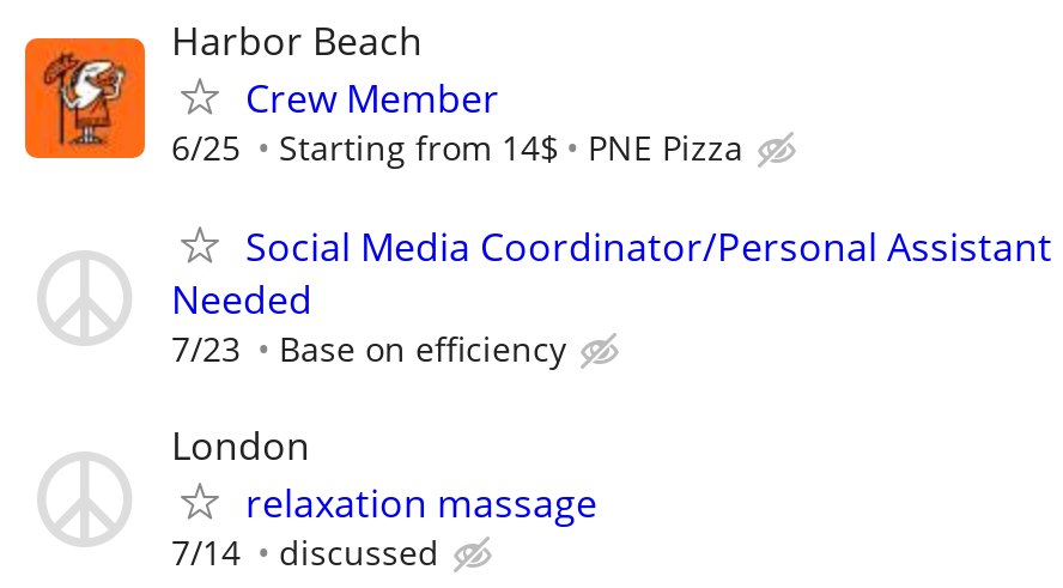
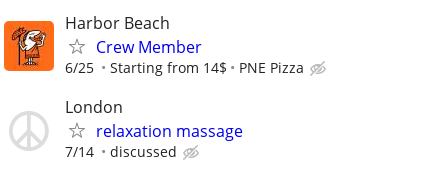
[171,222,1052,373] Social Media Coordinator/Personal Assistant | Needed | 7/23 | Base on efficiency -> none

